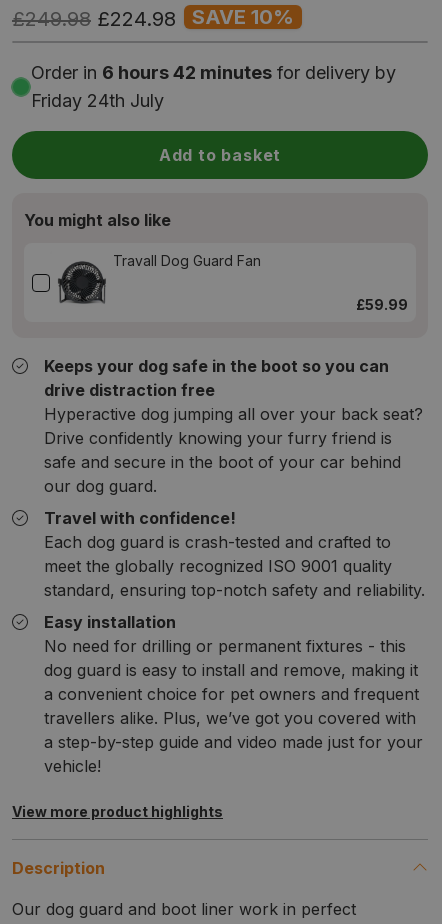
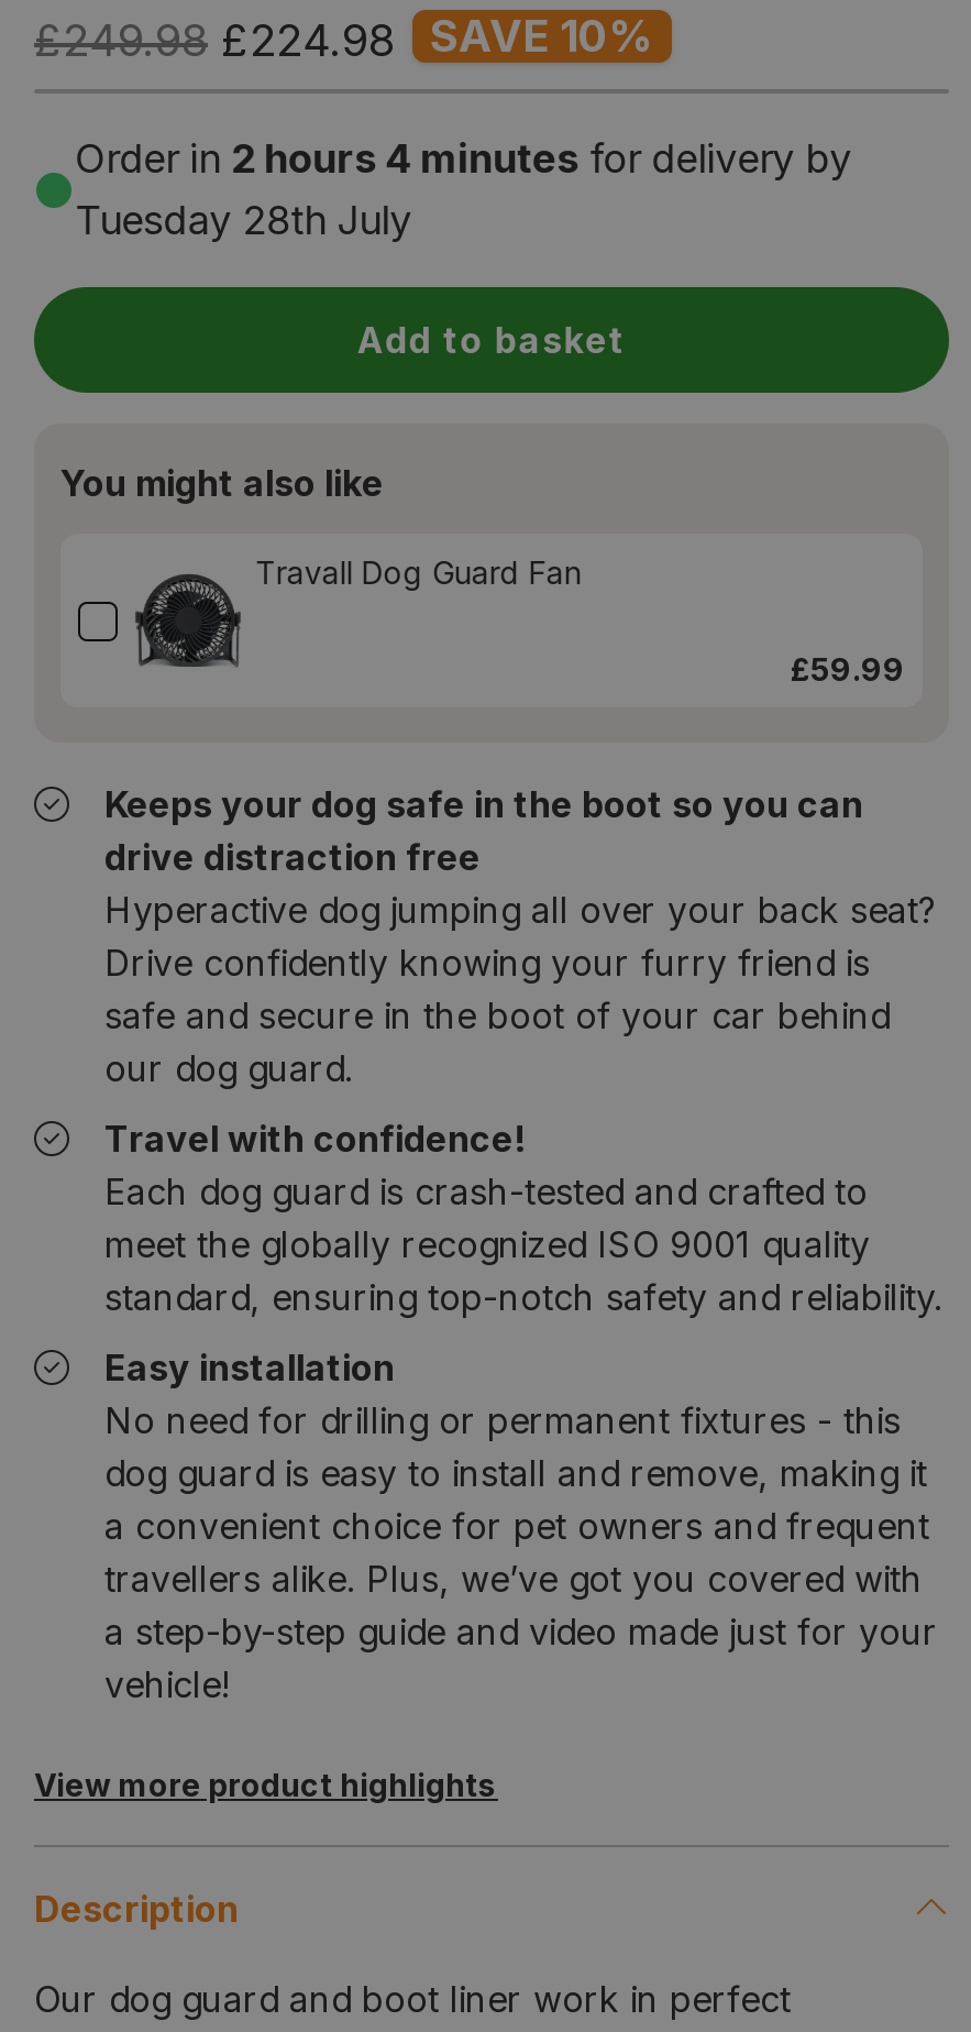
[31,62,396,83] Order in 6 hours 42 minutes for delivery by -> [75,136,852,182] Order in 2 hours 4 minutes for delivery by
[31,90,164,111] Friday 24th July -> [75,198,412,244] Tuesday 28th July

